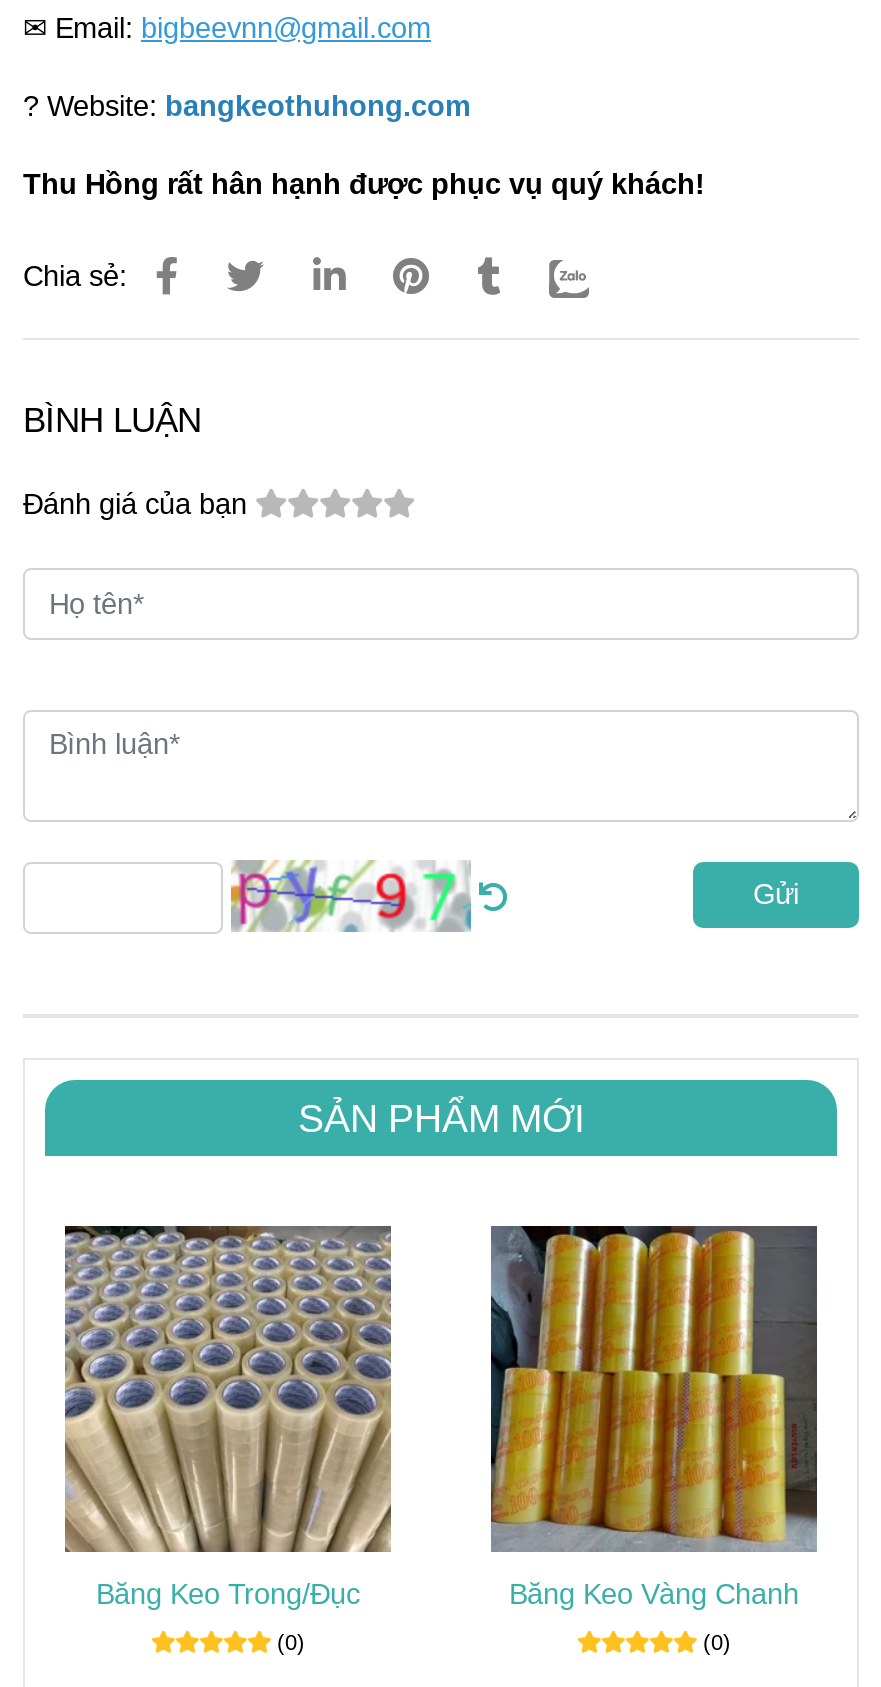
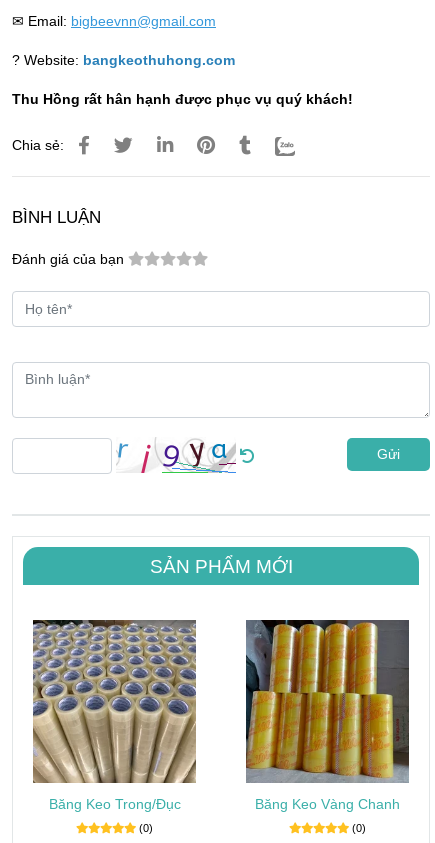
[229,860,485,932] [image] -> [116,438,236,474] [image]

